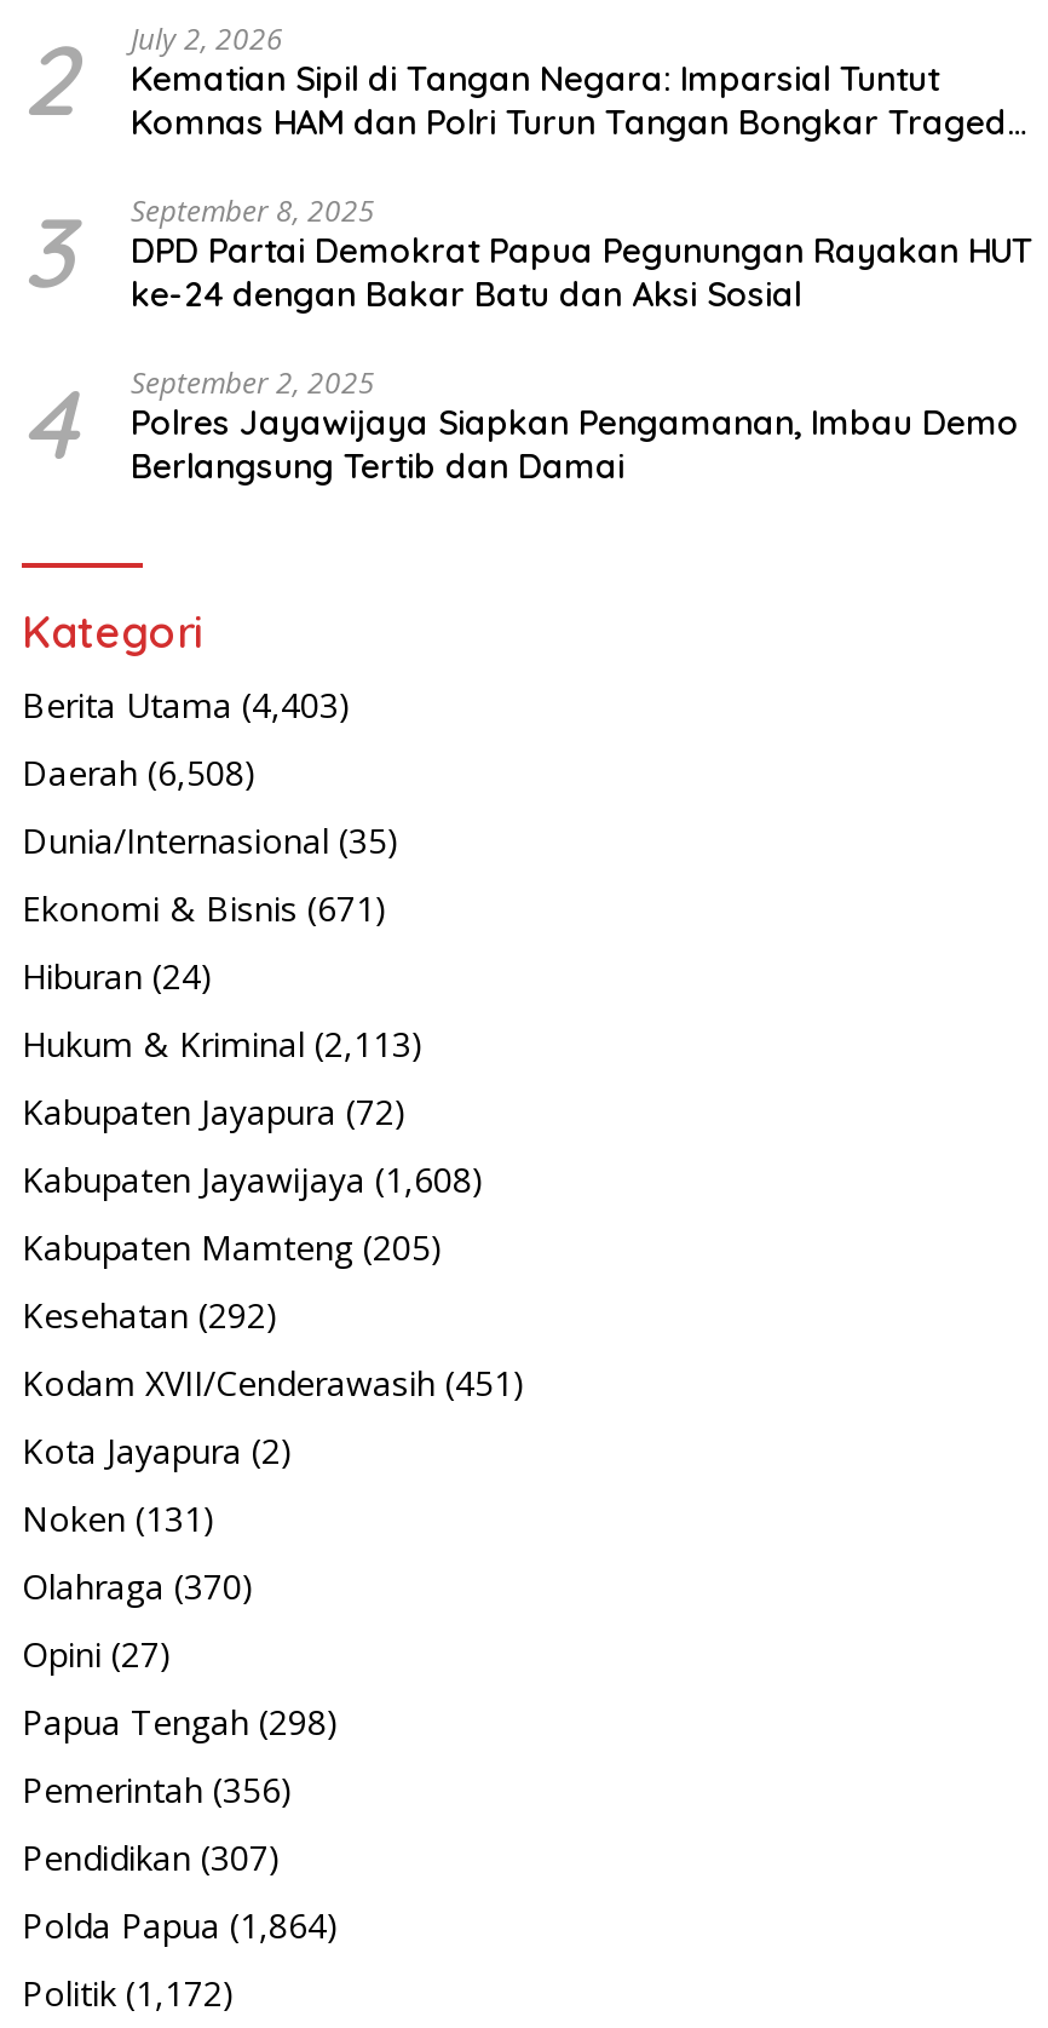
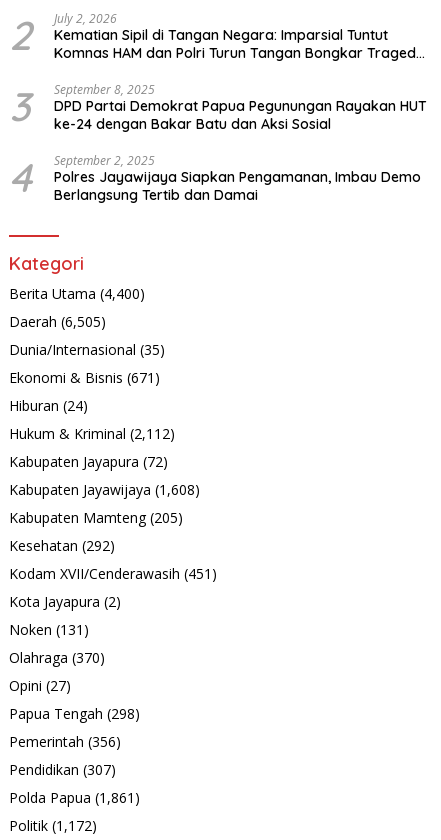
[22,682,351,728] Berita Utama (4,403) -> [9,284,145,303] Berita Utama (4,400)
[22,750,257,796] Daerah (6,508) -> [9,312,106,331] Daerah (6,505)
[22,1021,424,1067] Hukum & Kriminal (2,113) -> [9,424,175,443] Hukum & Kriminal (2,112)
[22,1902,339,1948] Polda Papua (1,864) -> [9,788,140,807] Polda Papua (1,861)

